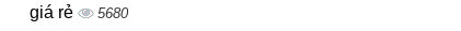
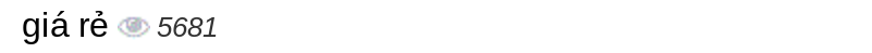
[30,3,128,21] giá rẻ 5680 -> [22,6,218,43] giá rẻ 5681

